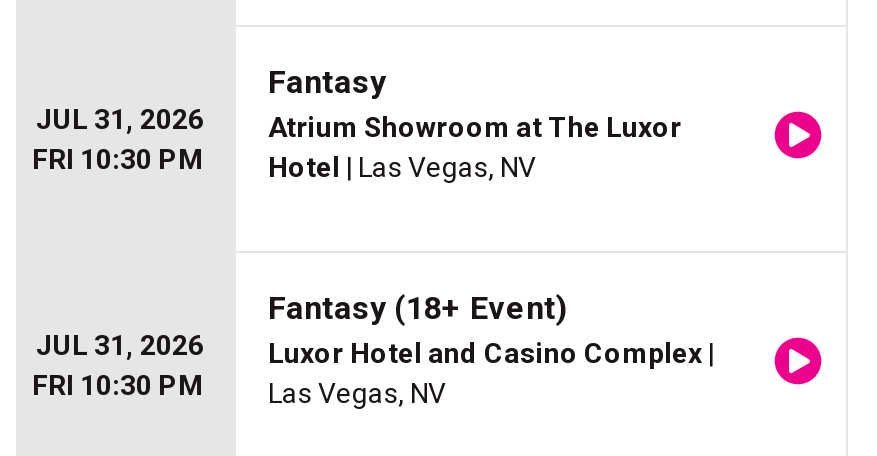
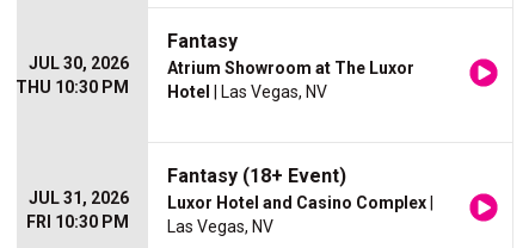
[36,103,682,143] JUL 31, 2026 Atrium Showroom at The Luxor -> [29,54,414,77] JUL 30, 2026 Atrium Showroom at The Luxor
[32,143,204,175] FRI 10:30 PM -> [16,77,129,97] THU 10:30 PM

